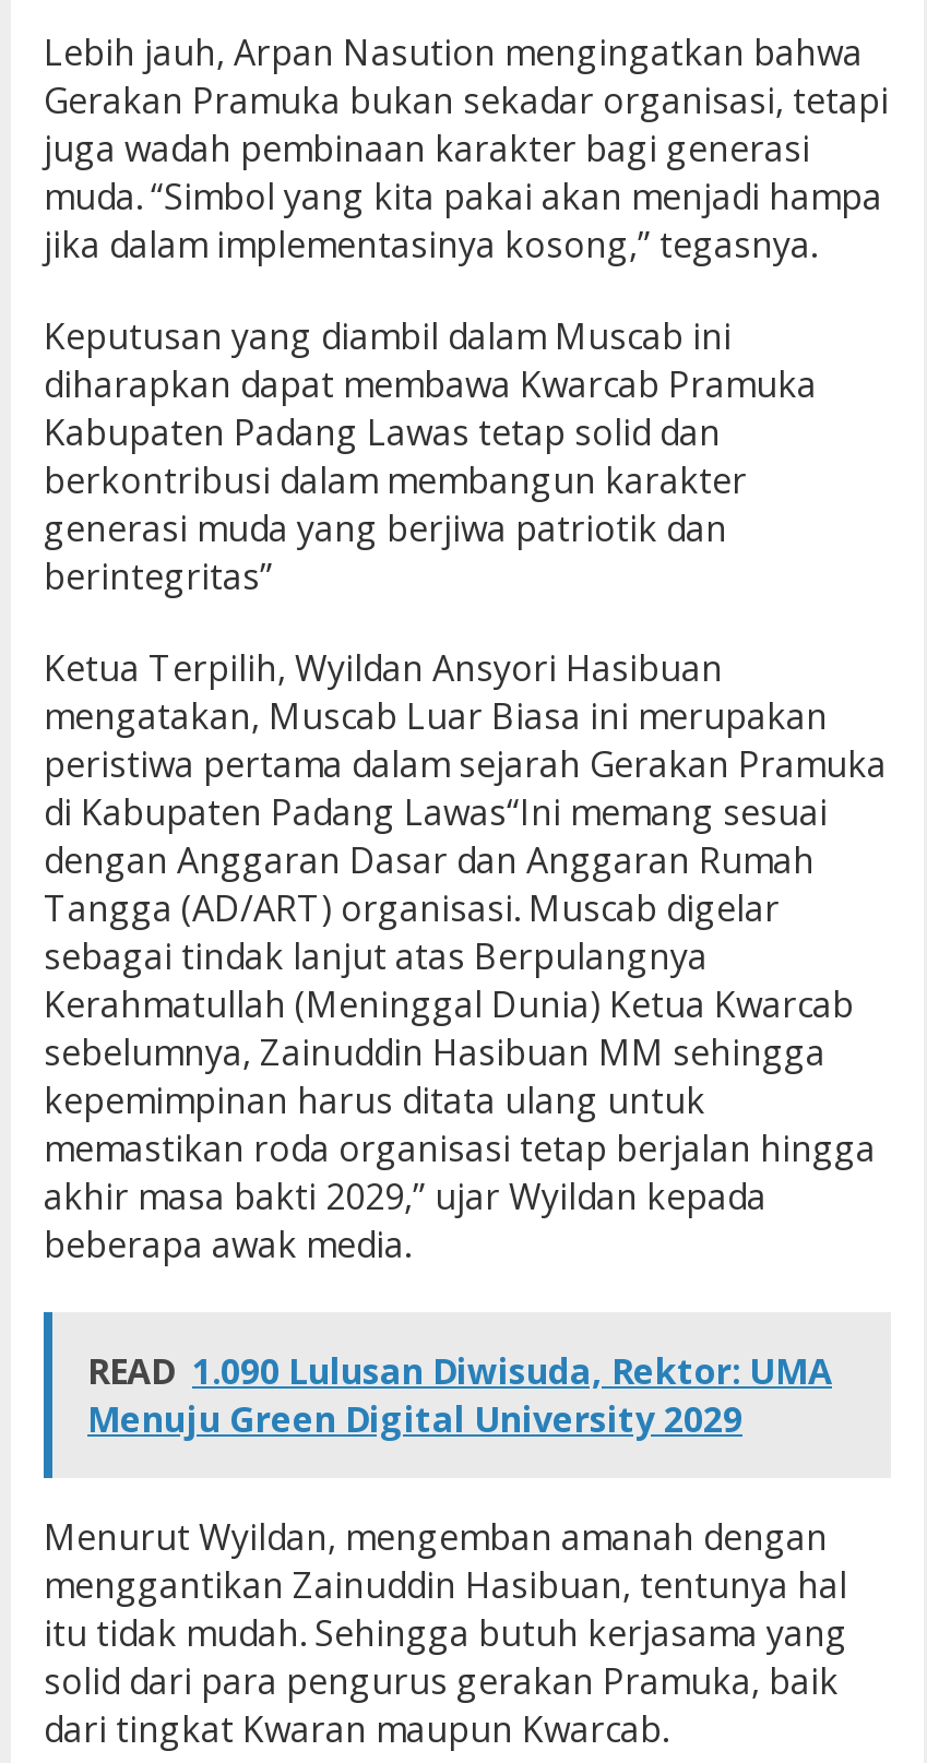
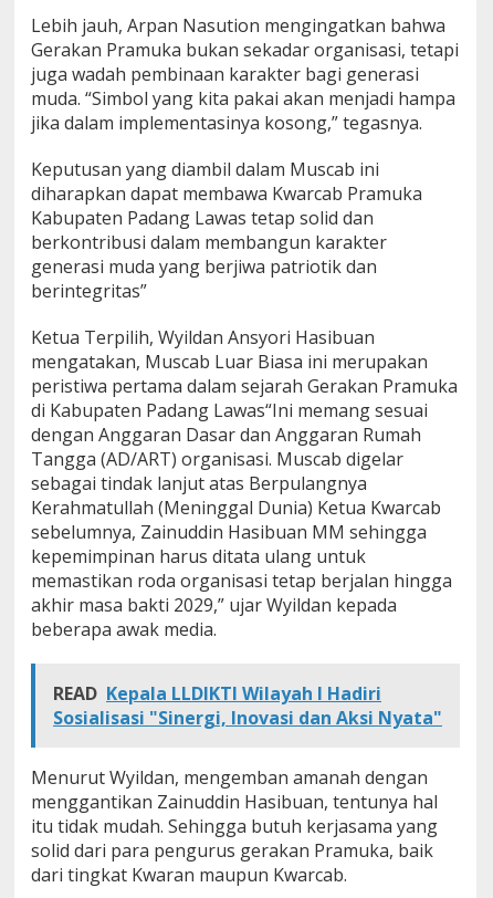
[87,1347,832,1443] READ 1.090 Lulusan Diwisuda, Rektor: UMA | Menuju Green Digital University 2029 -> [53,681,442,730] READ Kepala LLDIKTI Wilayah l Hadiri | Sosialisasi "Sinergi, Inovasi dan Aksi Nyata"

